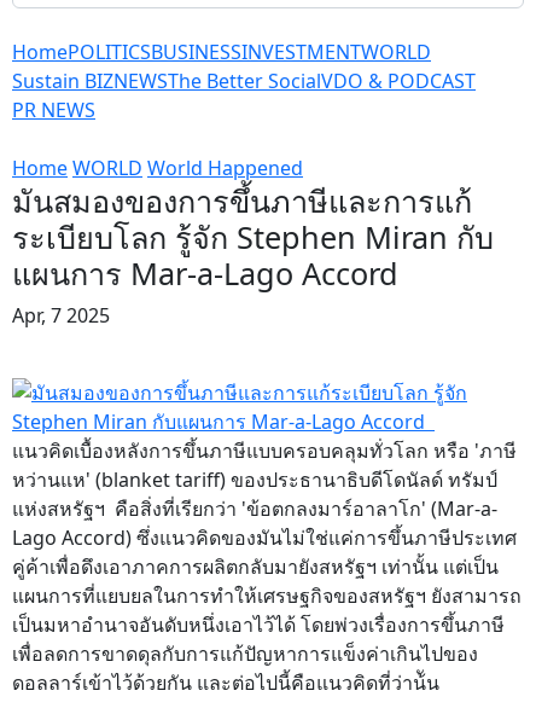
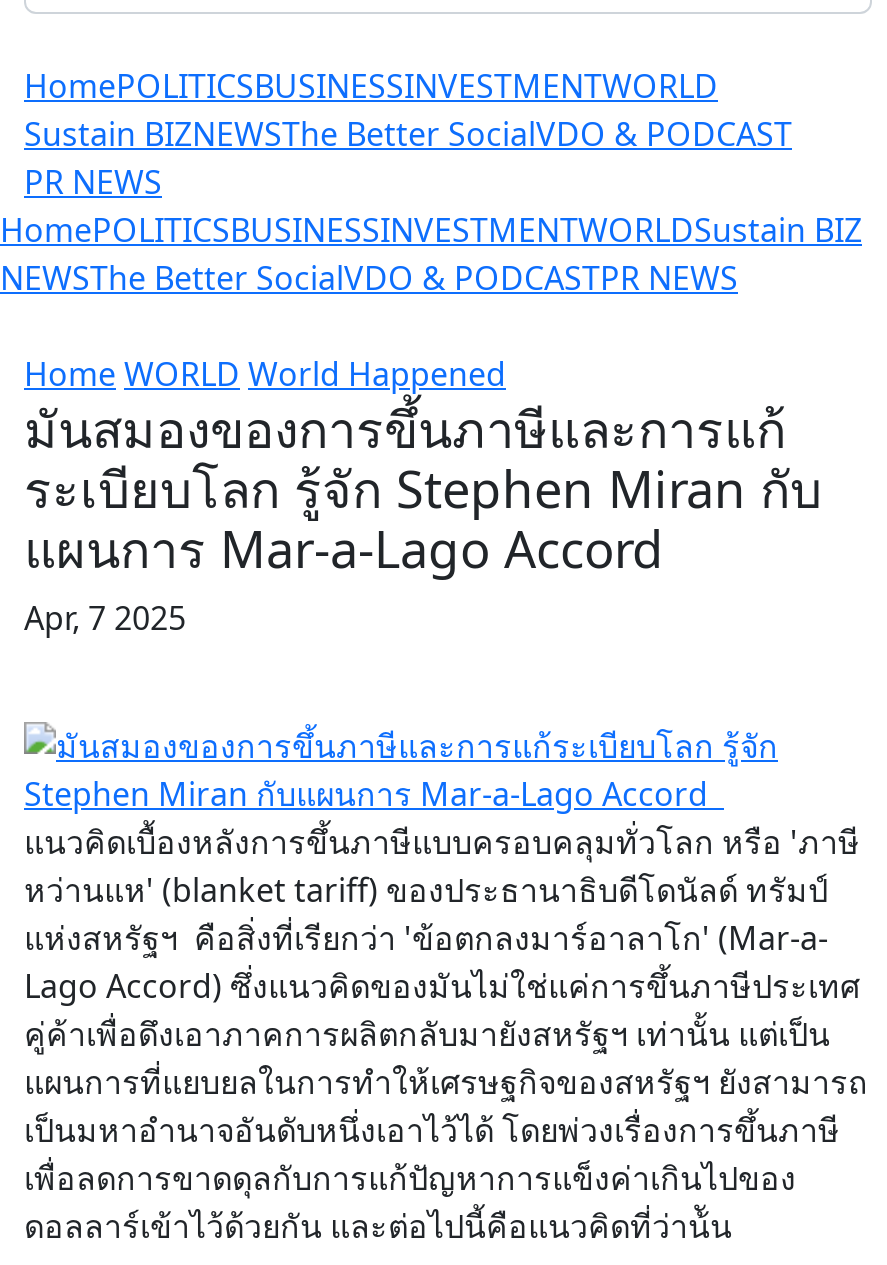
none -> [0,208,862,300] HomePOLITICSBUSINESSINVESTMENTWORLDSustain BIZ | NEWSThe Better SocialVDO & PODCASTPR NEWS

